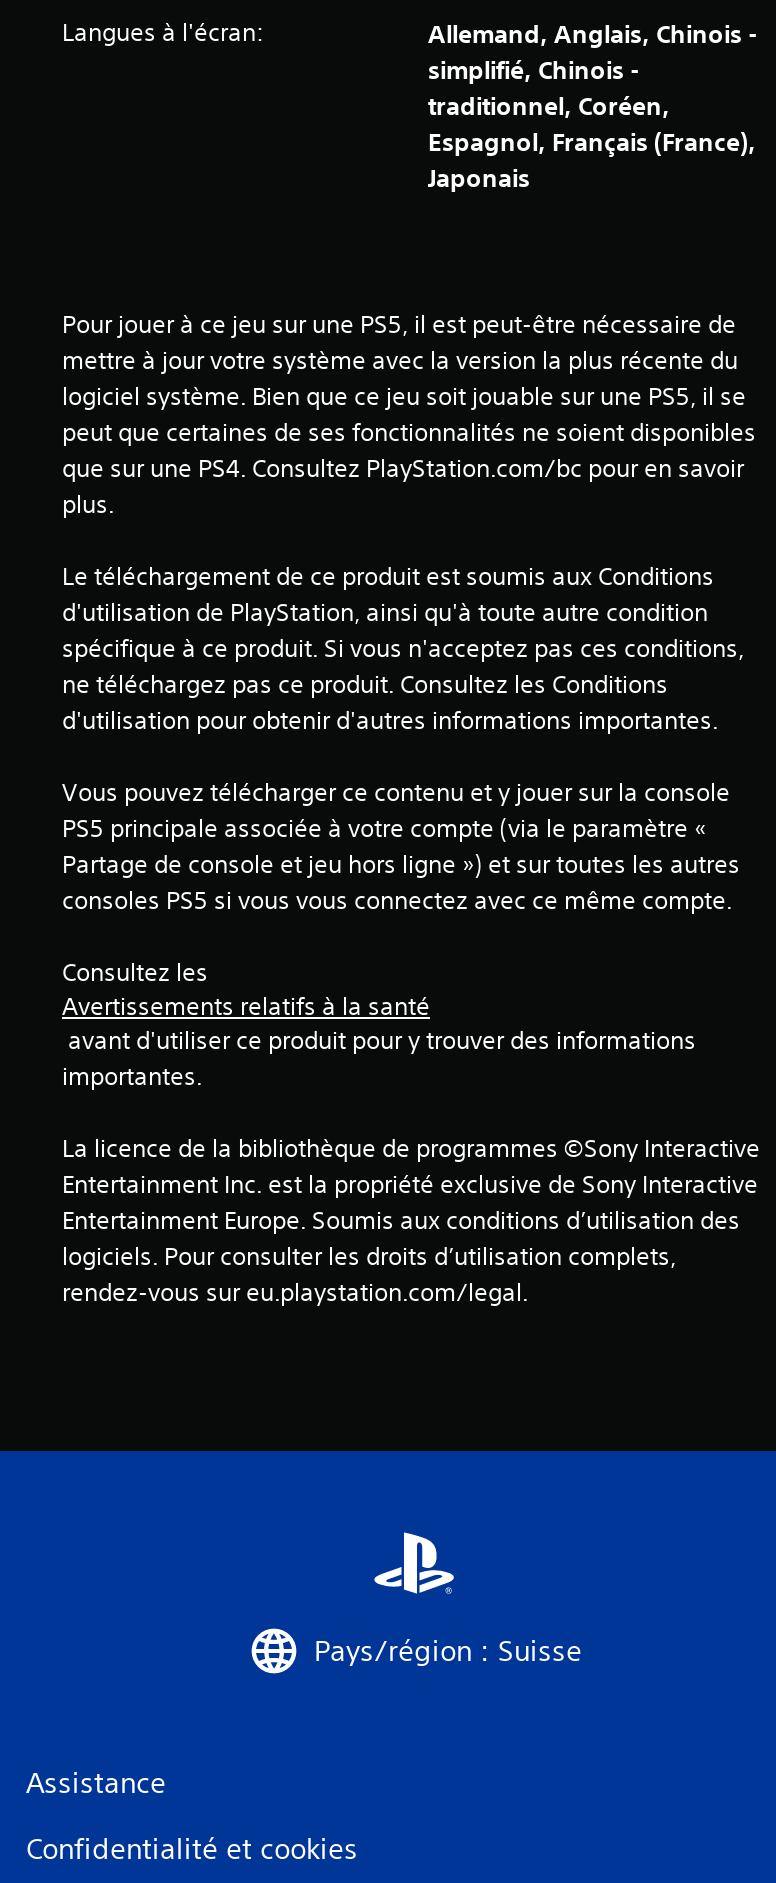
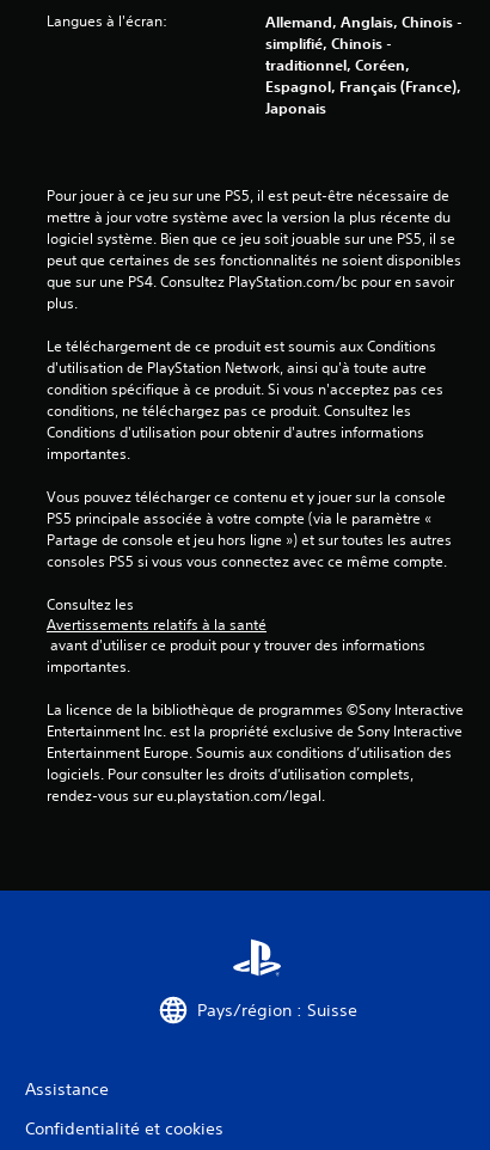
[62,595,744,737] d'utilisation de PlayStation, ainsi qu'à toute autre condition | spécifique à ce produit. Si vous n'acceptez pas ces conditions, | ne téléchargez pas ce produit. Consultez les Conditions | d'utilisation pour obtenir d'autres informations importantes. -> [47,357,443,464] d'utilisation de PlayStation Network, ainsi qu'à toute autre | condition spécifique à ce produit. Si vous n'acceptez pas ces | conditions, ne téléchargez pas ce produit. Consultez les | Conditions d'utilisation pour obtenir d'autres informations | importantes.

